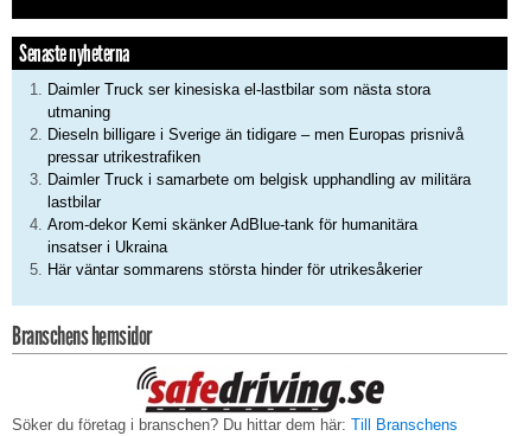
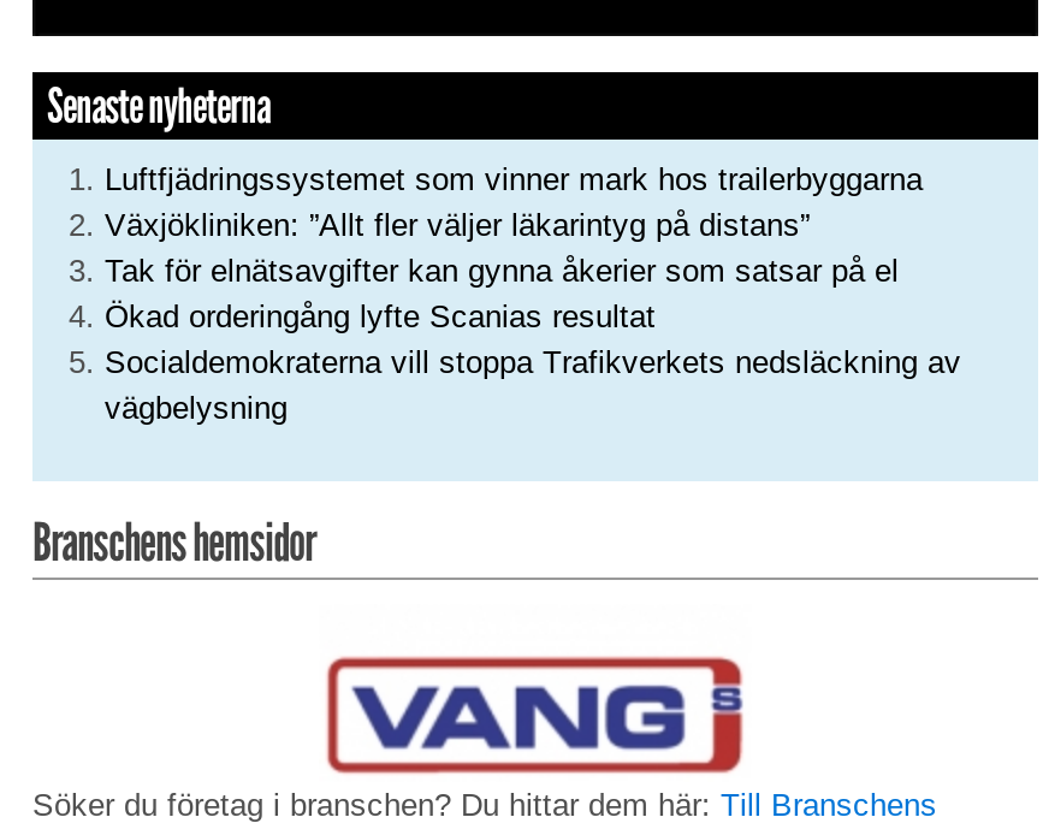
[47,80,471,278] Daimler Truck ser kinesiska el-lastbilar som nästa stora | utmaning | Dieseln billigare i Sverige än tidigare – men Europas prisnivå | pressar utrikestrafiken | Daimler Truck i samarbete om belgisk upphandling av militära | lastbilar | Arom-dekor Kemi skänker AdBlue-tank för humanitära | insatser i Ukraina | Här väntar sommarens största hinder för utrikesåkerier -> [105,162,961,427] Luftfjädringssystemet som vinner mark hos trailerbyggarna | Växjökliniken: ”Allt fler väljer läkarintyg på distans” | Tak för elnätsavgifter kan gynna åkerier som satsar på el | Ökad orderingång lyfte Scanias resultat | Socialdemokraterna vill stoppa Trafikverkets nedsläckning av | vägbelysning
moved [12,319,151,351] -> [32,510,315,575]: Branschens hemsidor
[136,365,385,412] [image] -> [304,656,745,776] [image]

